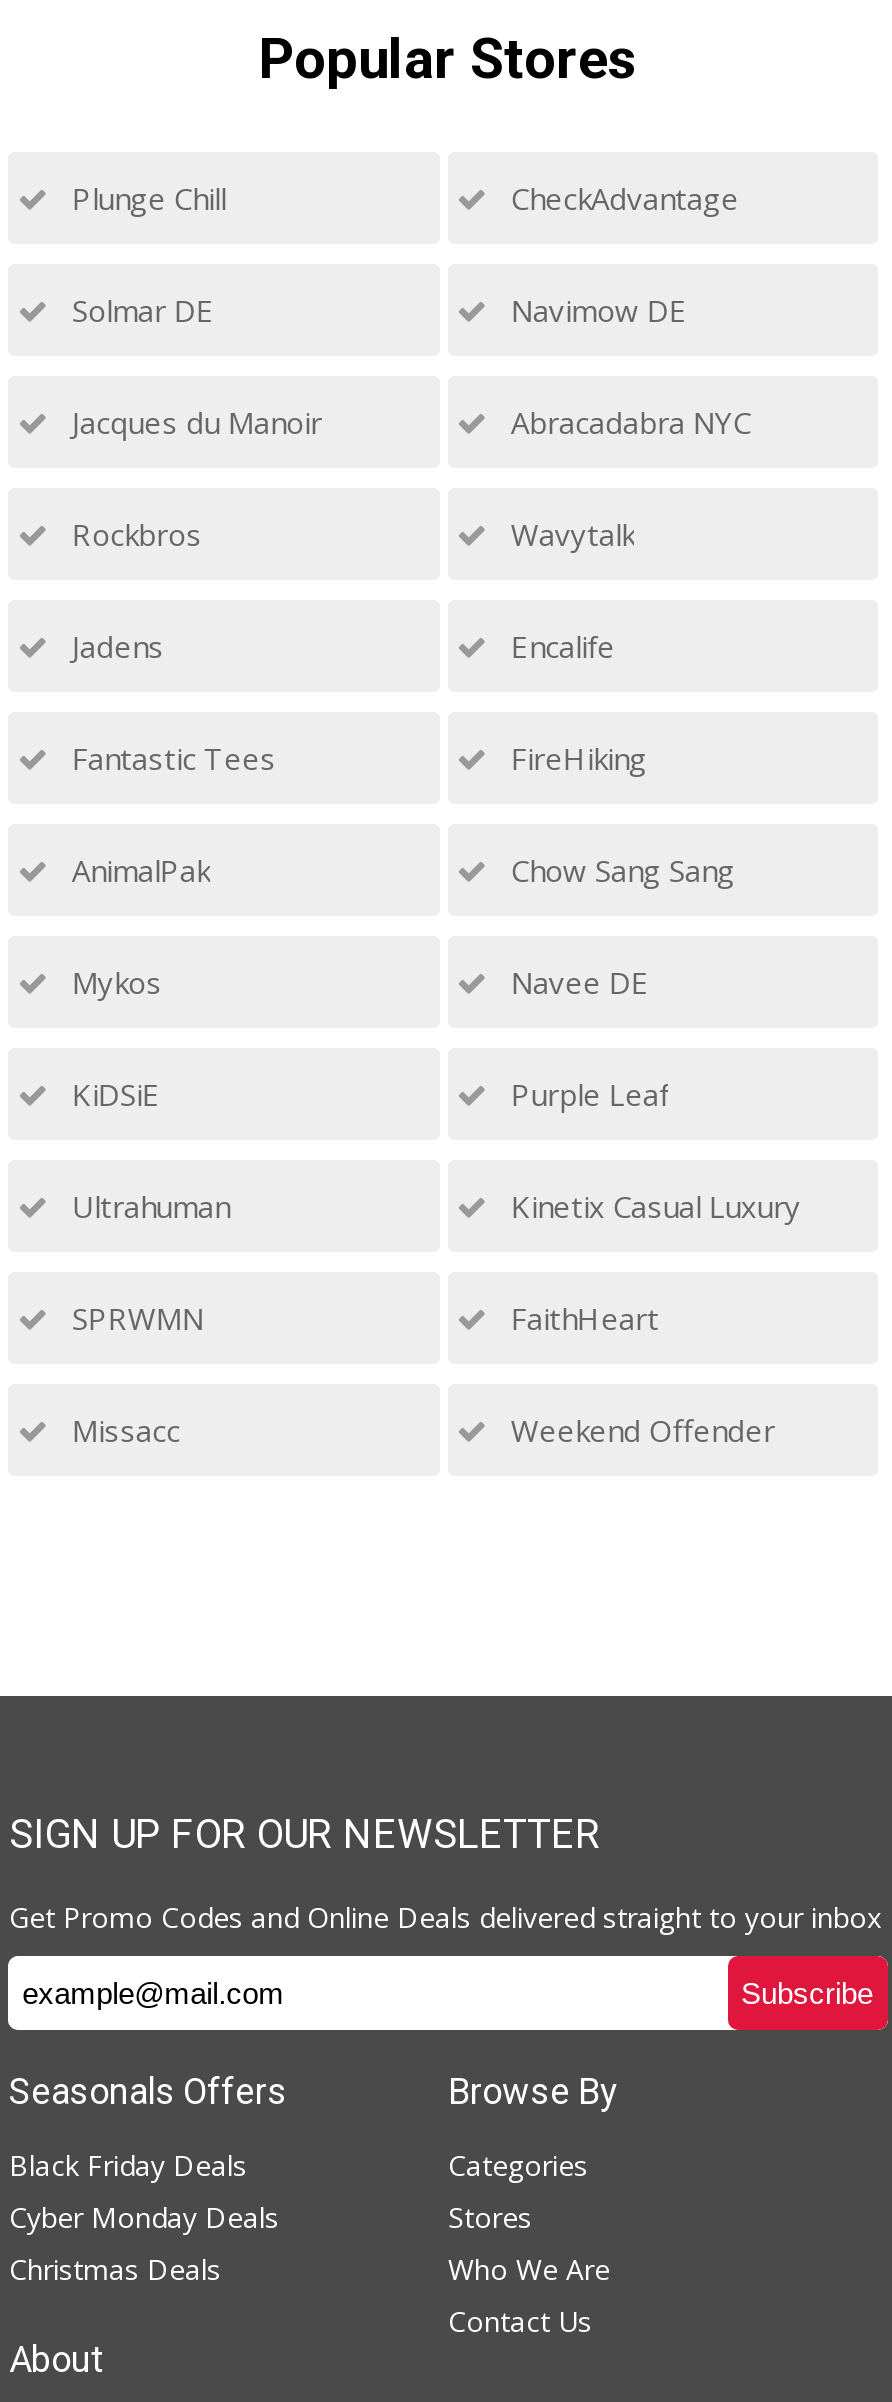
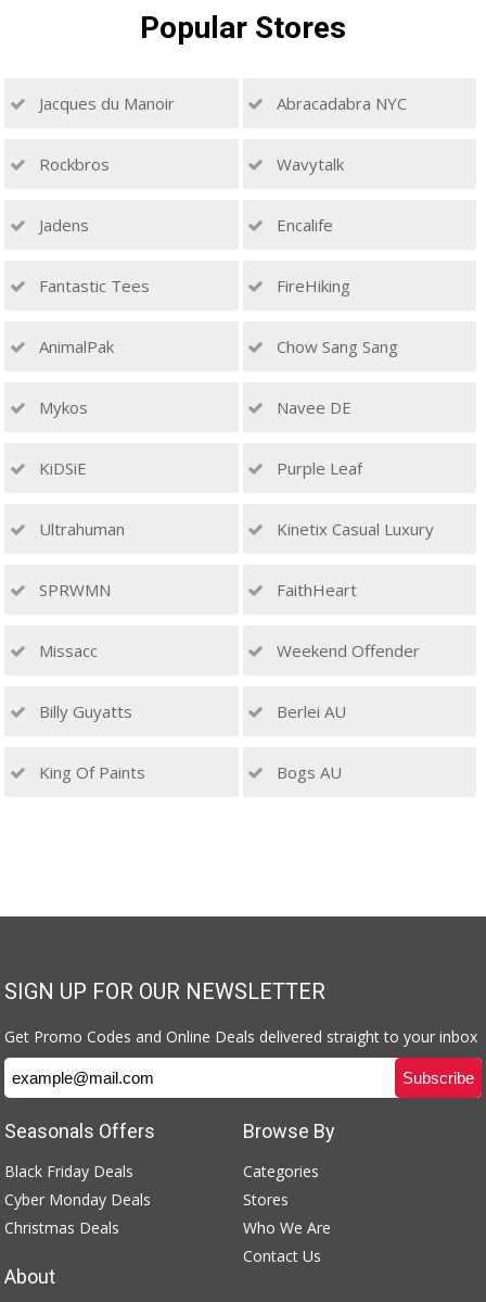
[64,178,739,330] Plunge Chill | CheckAdvantage | Solmar DE | Navimow DE -> none
moved [64,402,801,1450] -> [35,92,434,661]: Jacques du Manoir | Abracadabra NYC | Rockbros | ... | Missacc | Weekend Offender
none -> [35,700,346,783] Billy Guyatts | Berlei AU | King Of Paints | Bogs AU

